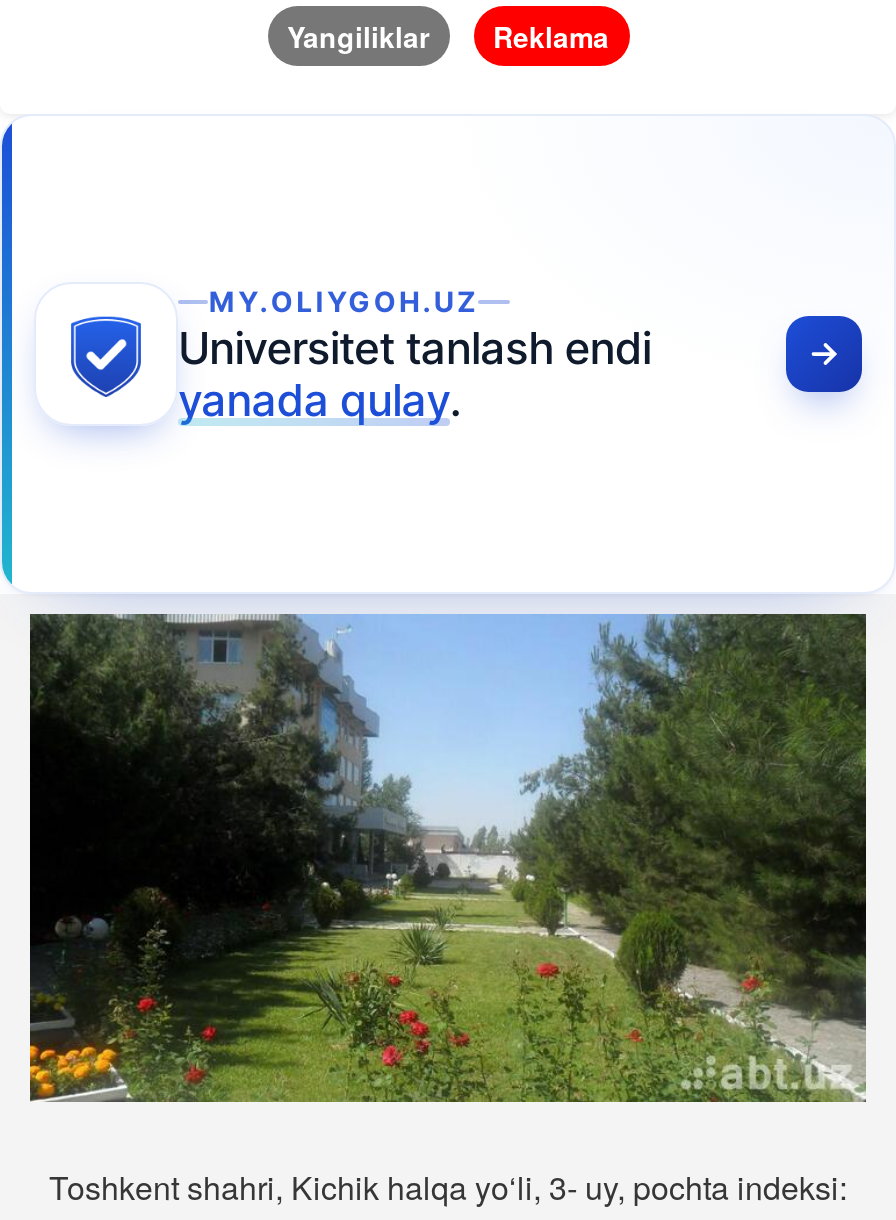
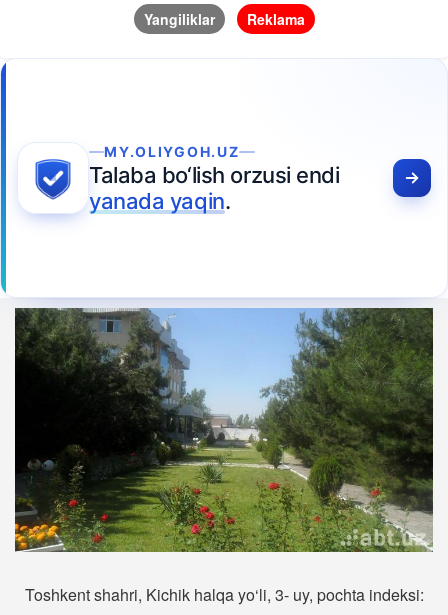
[178,322,651,426] Universitet tanlash endi | yanada qulay. -> [89,162,339,214] Talaba bo‘lish orzusi endi | yanada yaqin.

